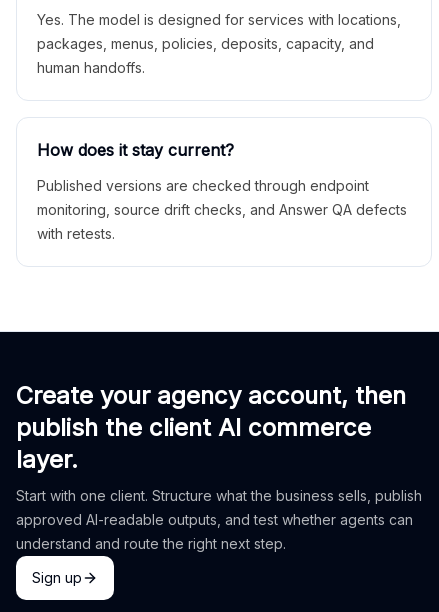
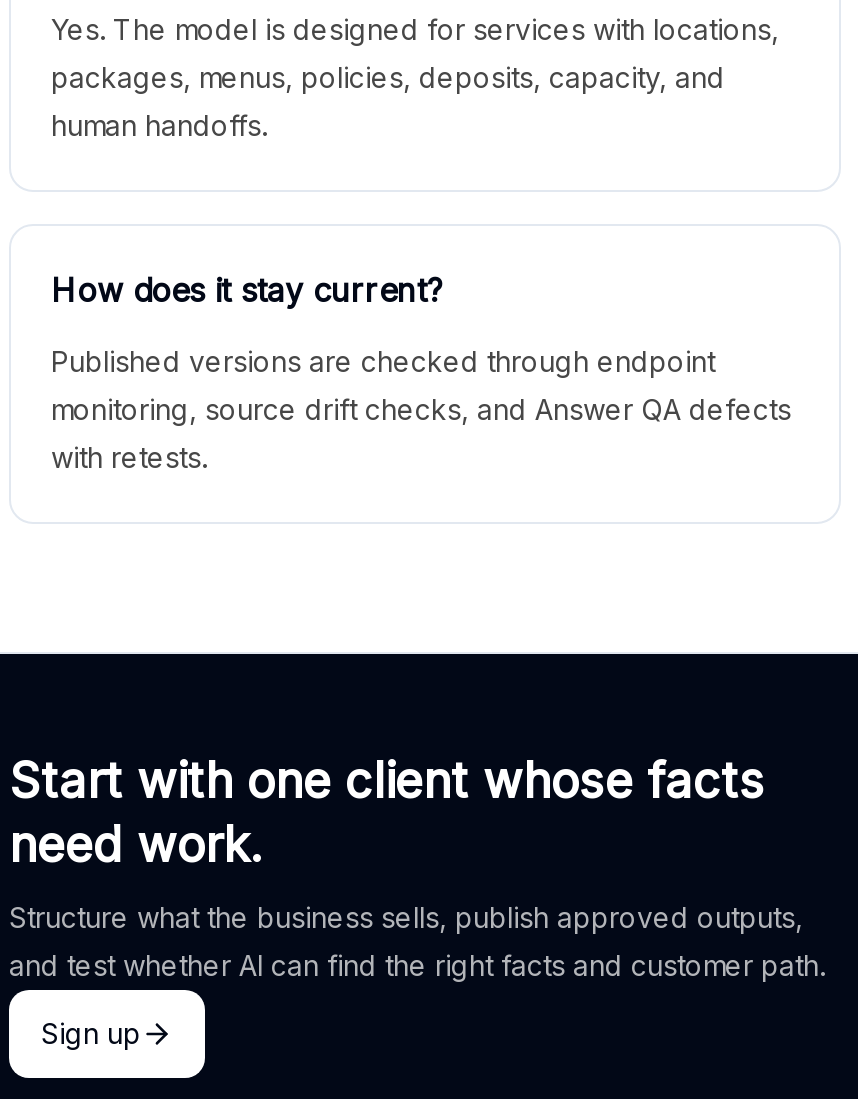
[16,381,422,552] Create your agency account, then | publish the client AI commerce | layer. | Start with one client. Structure what the business sells, publish | approved AI-readable outputs, and test whether agents can | understand and route the right next step. -> [9,752,825,982] Start with one client whose facts | need work. | Structure what the business sells, publish approved outputs, | and test whether AI can find the right facts and customer path.

